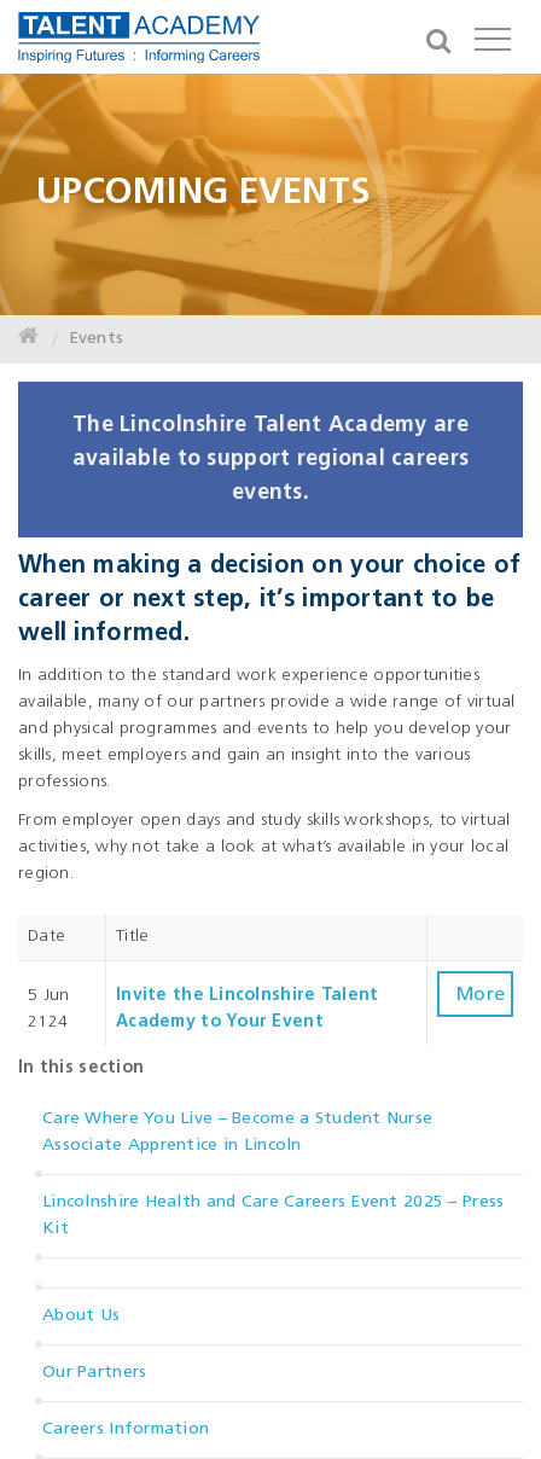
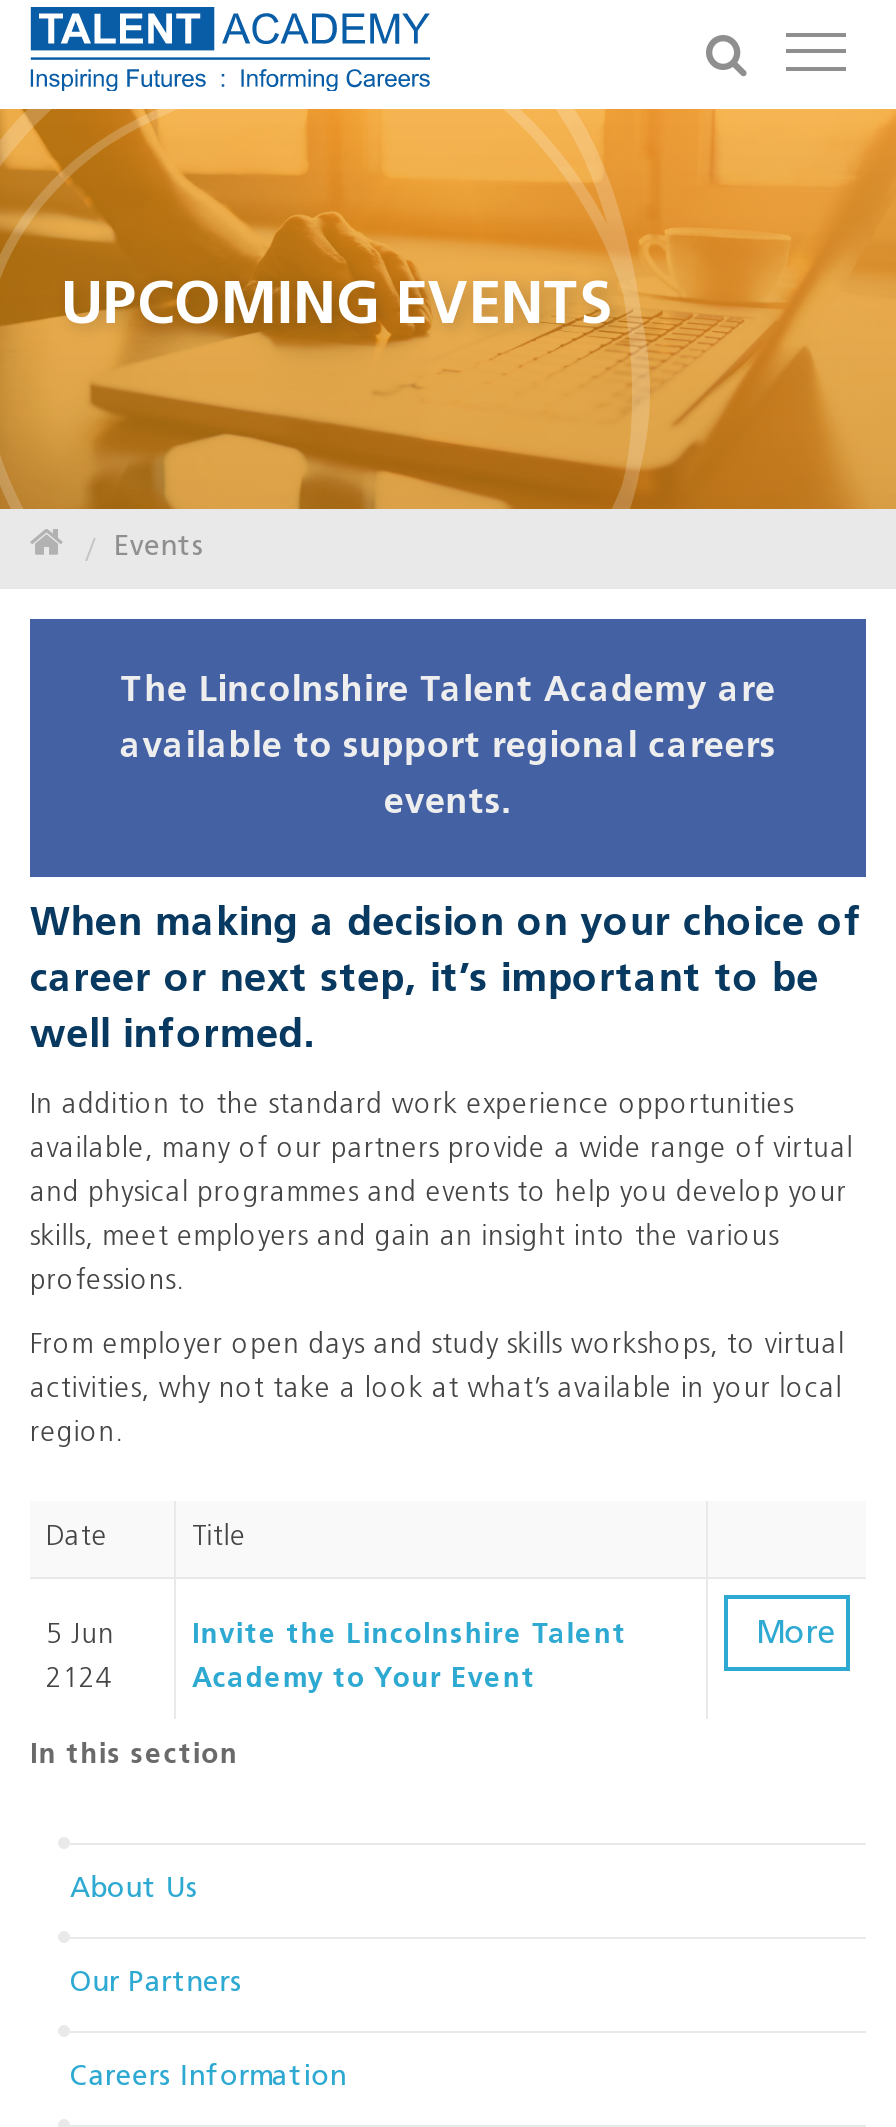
[42,1110,504,1238] Care Where You Live – Become a Student Nurse | Associate Apprentice in Lincoln | Lincolnshire Health and Care Careers Event 2025 – Press | Kit -> none

